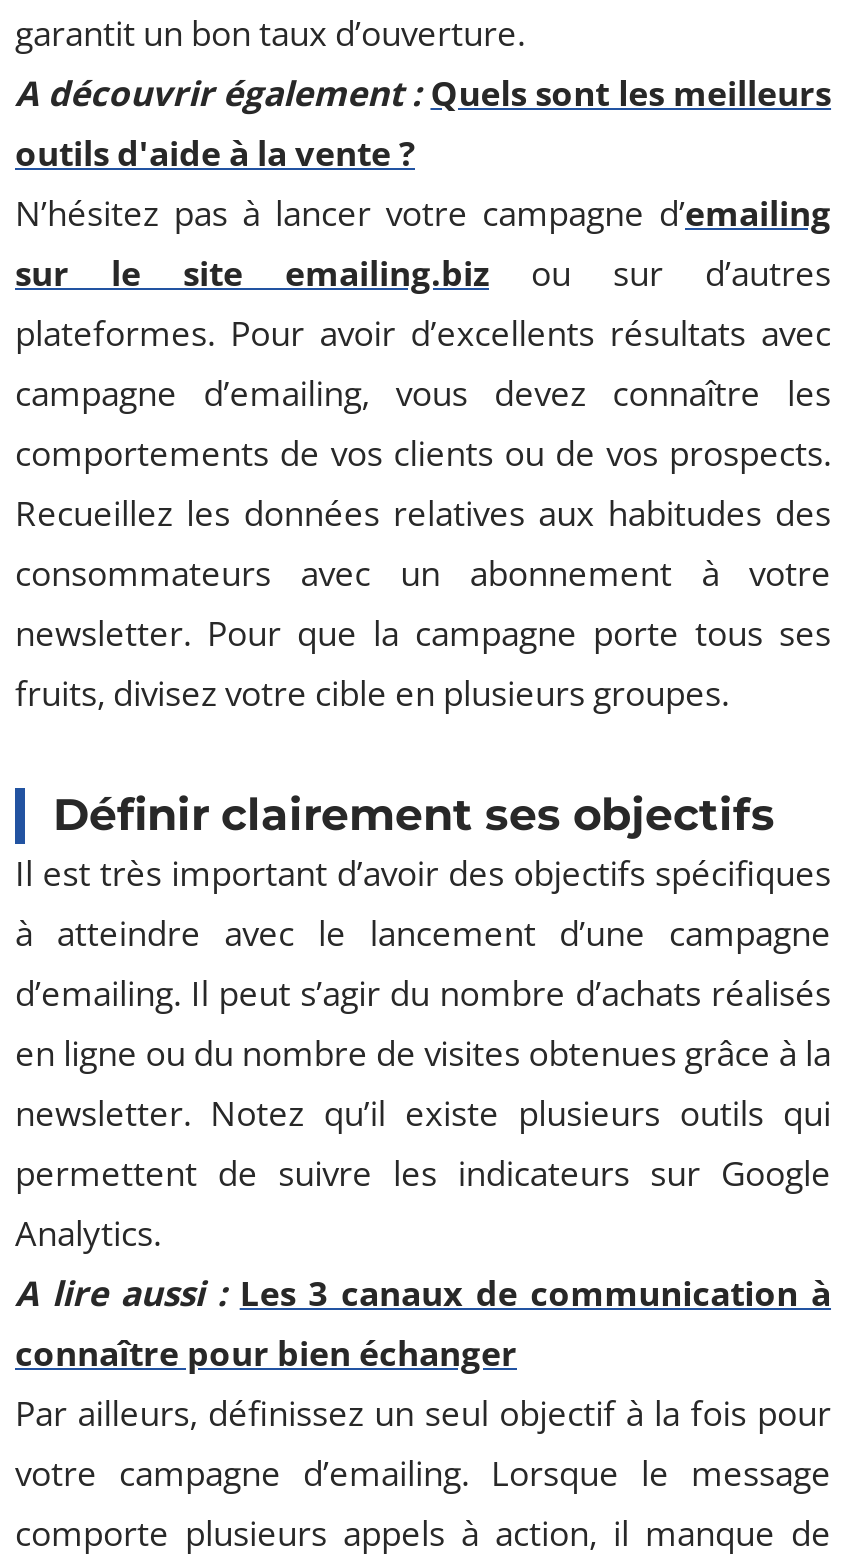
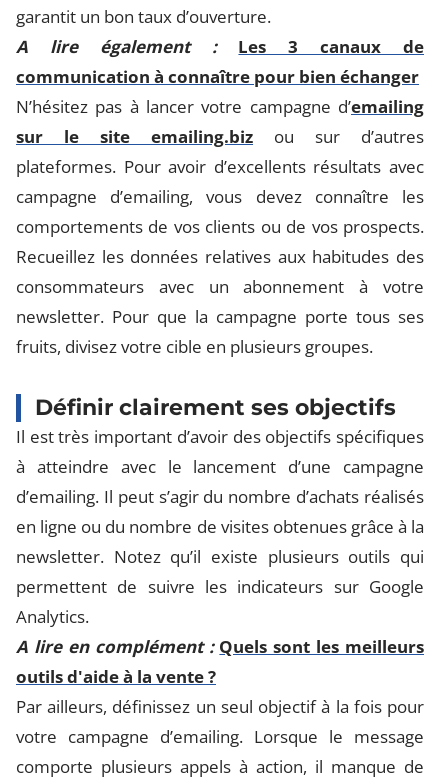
[15,70,831,116] A découvrir également : Quels sont les meilleurs -> [16,35,424,88] A lire également : | Les 3 canaux de | communication à connaître pour bien échanger
moved [15,130,415,176] -> [16,665,216,688]: outils d'aide à la vente ?
[15,1270,831,1376] A lire aussi : Les 3 canaux de communication à | connaître pour bien échanger -> [16,635,424,658] A lire en complément : Quels sont les meilleurs

